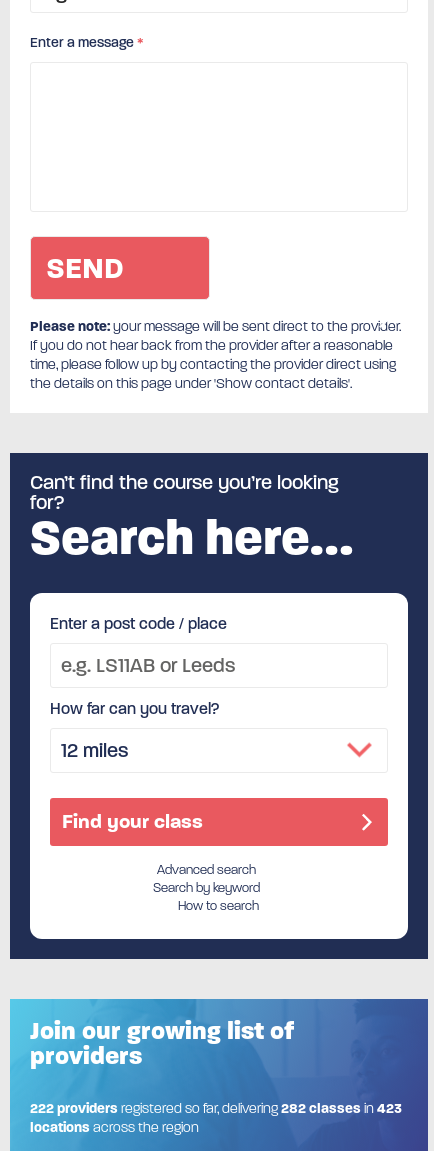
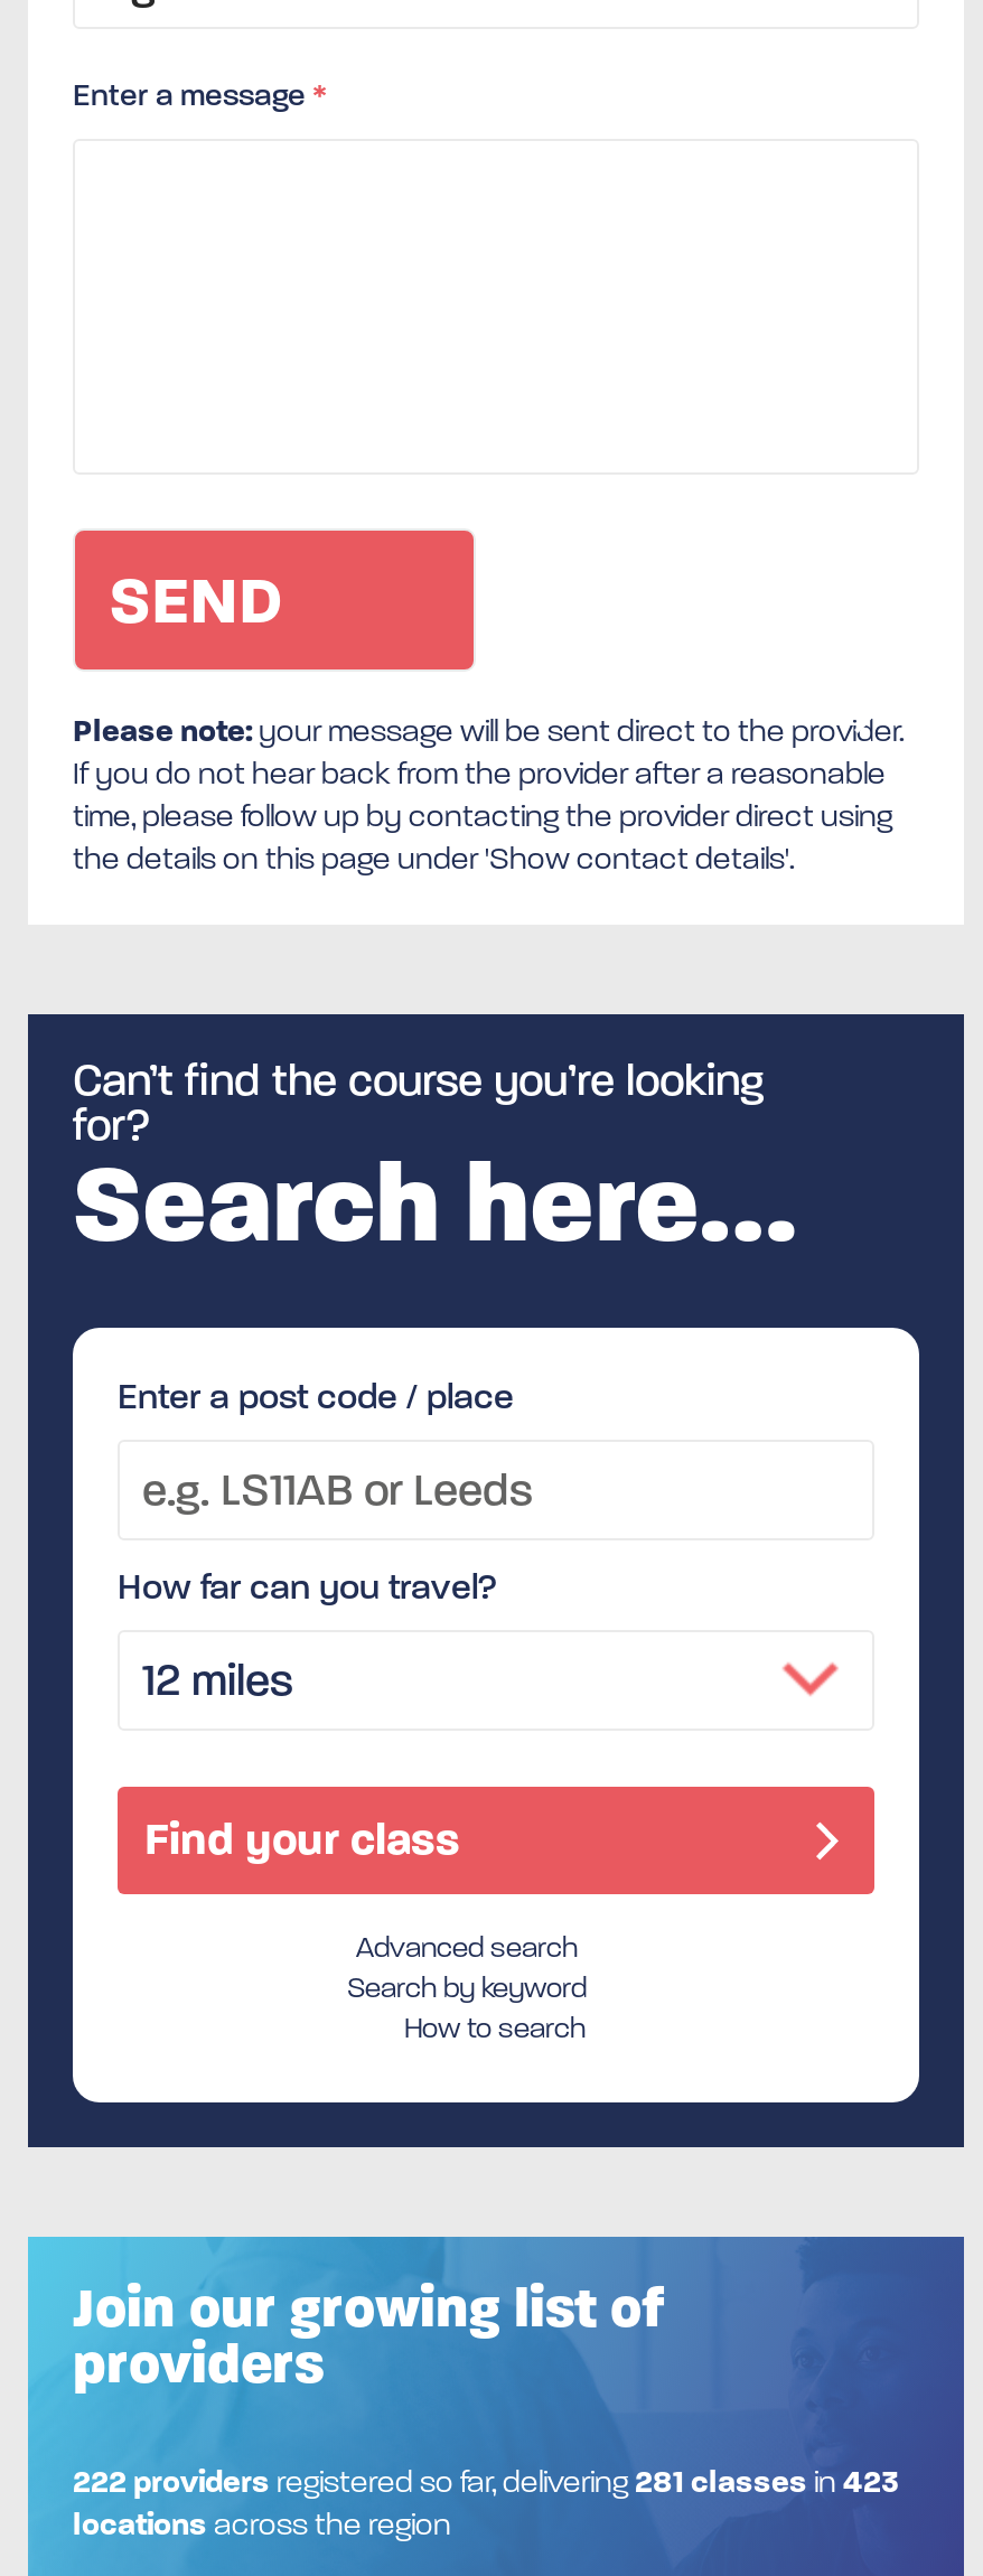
[30,1100,402,1117] 222 providers registered so far, delivering 282 classes in 423 -> [73,2463,899,2501] 222 providers registered so far, delivering 281 classes in 423

